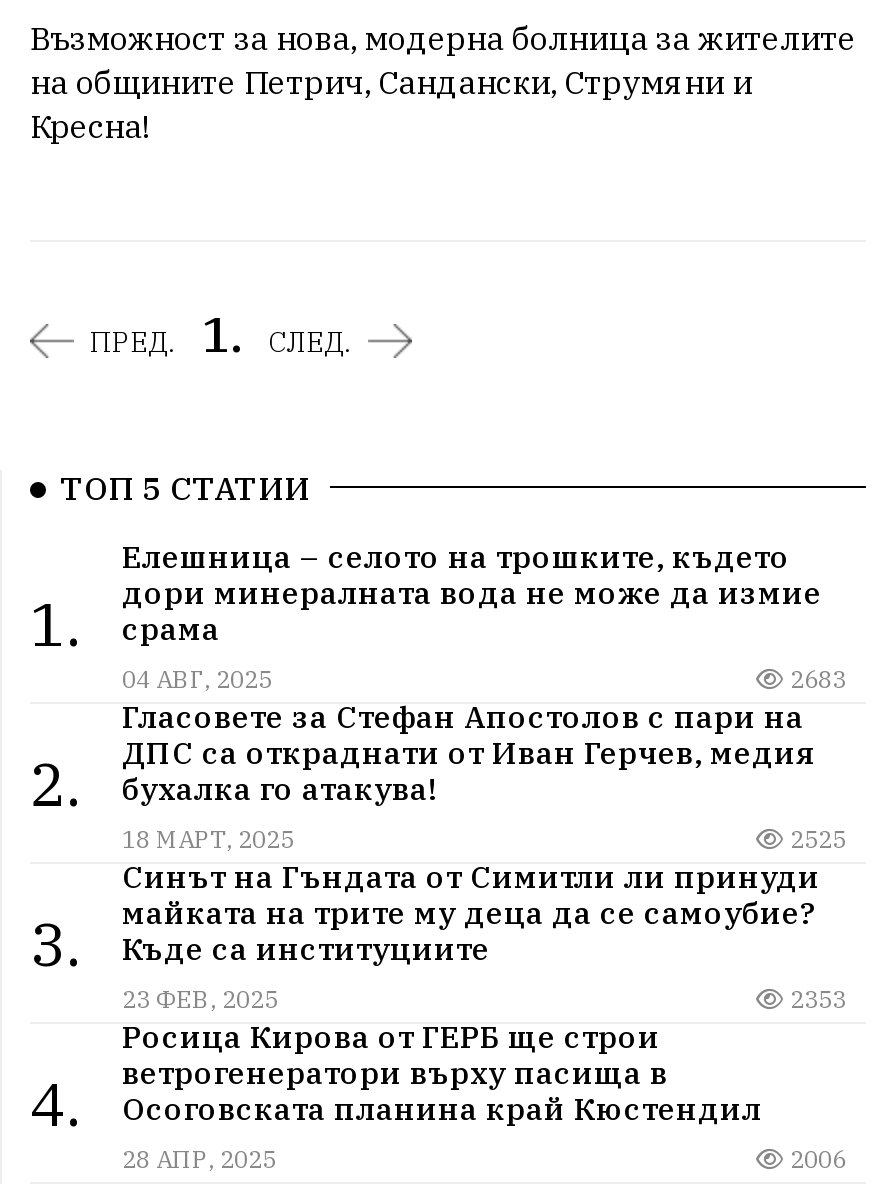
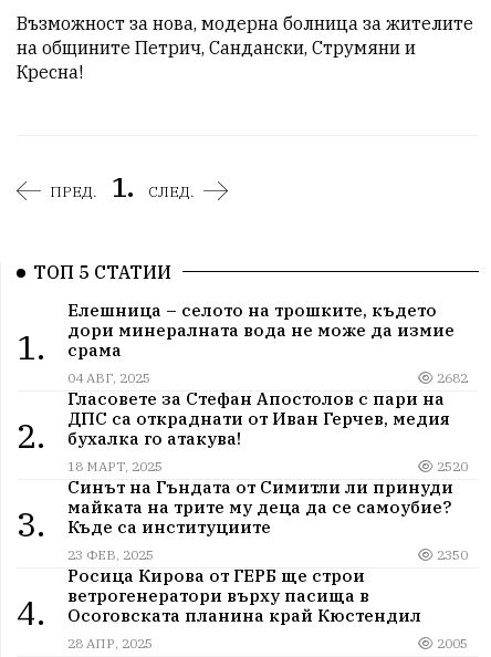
[784,663,846,693] 2683 -> [433,369,468,386] 2682
[784,823,846,853] 2525 -> [433,457,468,474] 2520
[784,983,846,1013] 2353 -> [433,546,468,563] 2350
[784,1143,846,1173] 2006 -> [433,634,468,651] 2005

